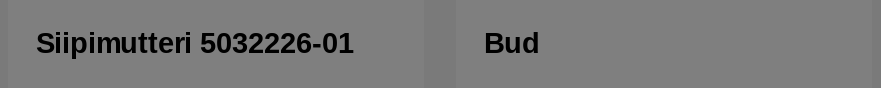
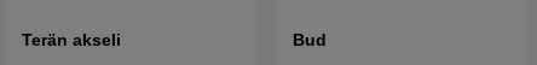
[36,27,354,59] Siipimutteri 5032226-01 -> [22,30,121,49] Terän akseli

